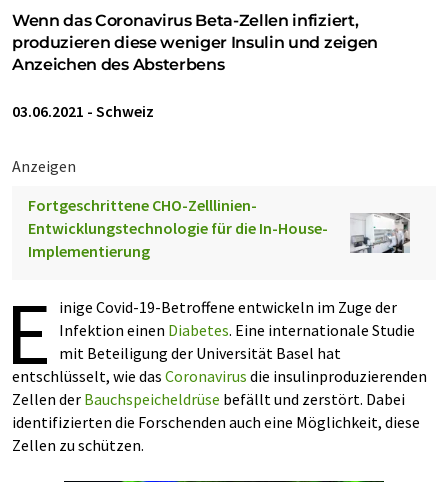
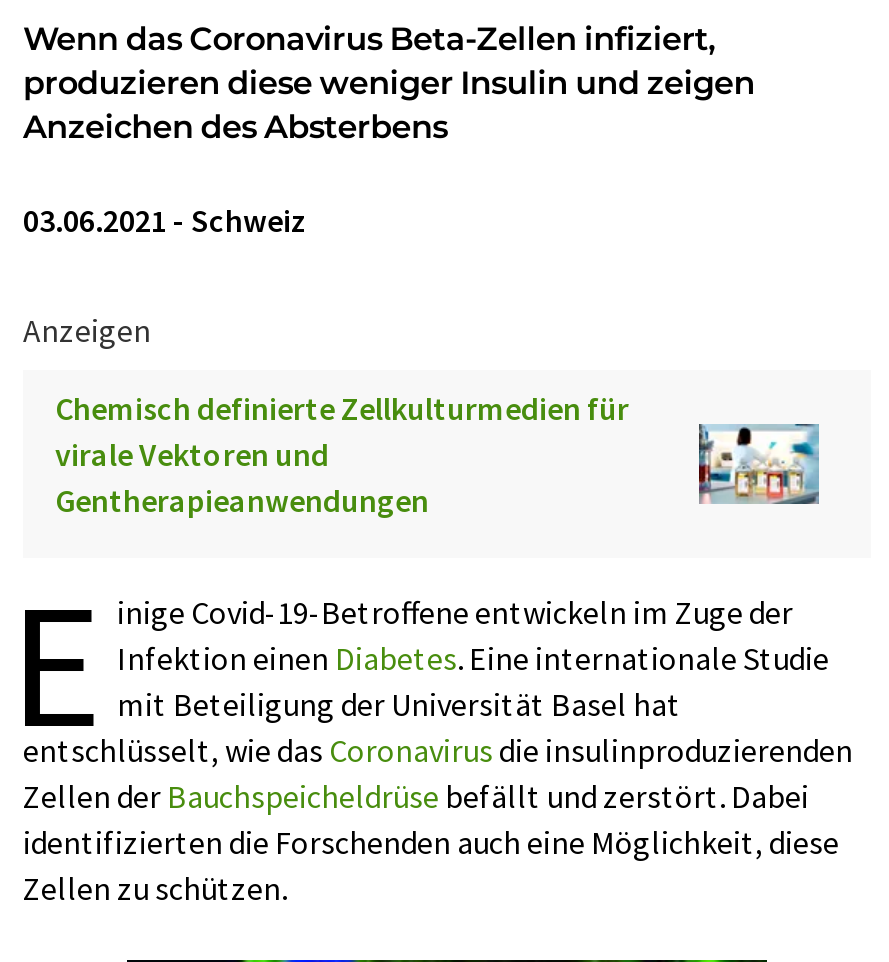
[28,195,411,261] [image] | Fortgeschrittene CHO-Zelllinien- | Entwicklungstechnologie für die In-House- | Implementierung -> [55,388,821,520] [image] | Chemisch definierte Zellkulturmedien für | virale Vektoren und | Gentherapieanwendungen

